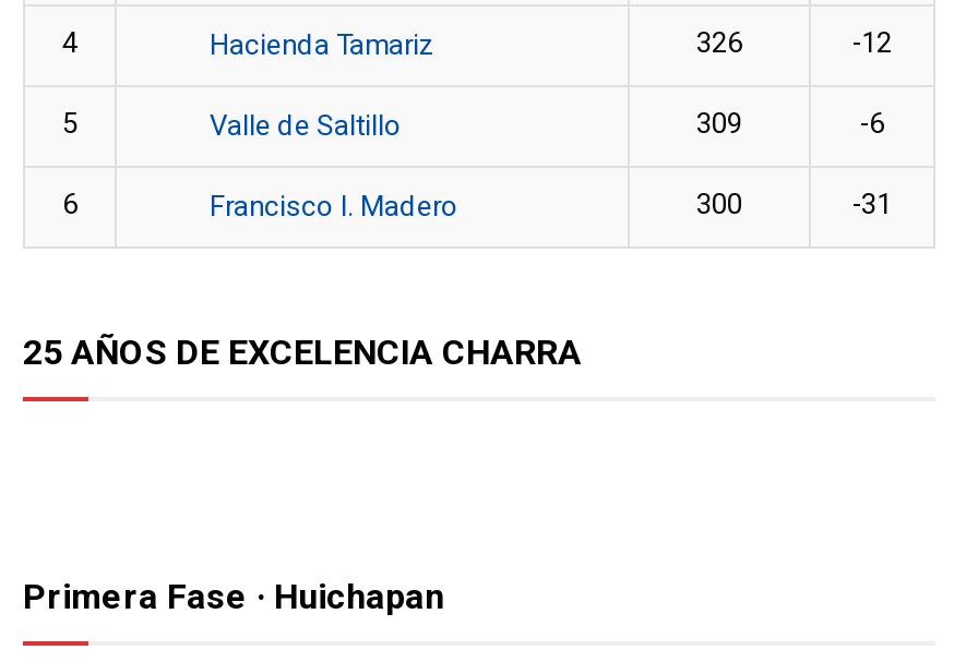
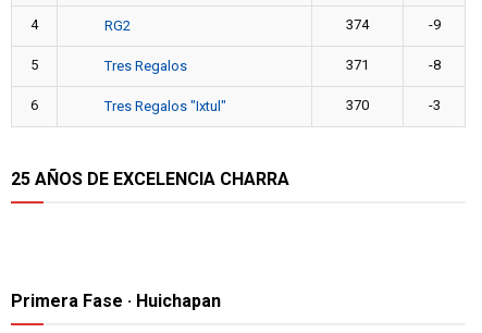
[210,27,892,61] Hacienda Tamariz | 326 | -12 -> [104,17,440,34] RG2 | 374 | -9
[210,108,884,141] Valle de Saltillo | 309 | -6 -> [104,57,440,74] Tres Regalos | 371 | -8
[210,188,892,222] Francisco I. Madero | 300 | -31 -> [104,97,440,114] Tres Regalos "Ixtul" | 370 | -3

